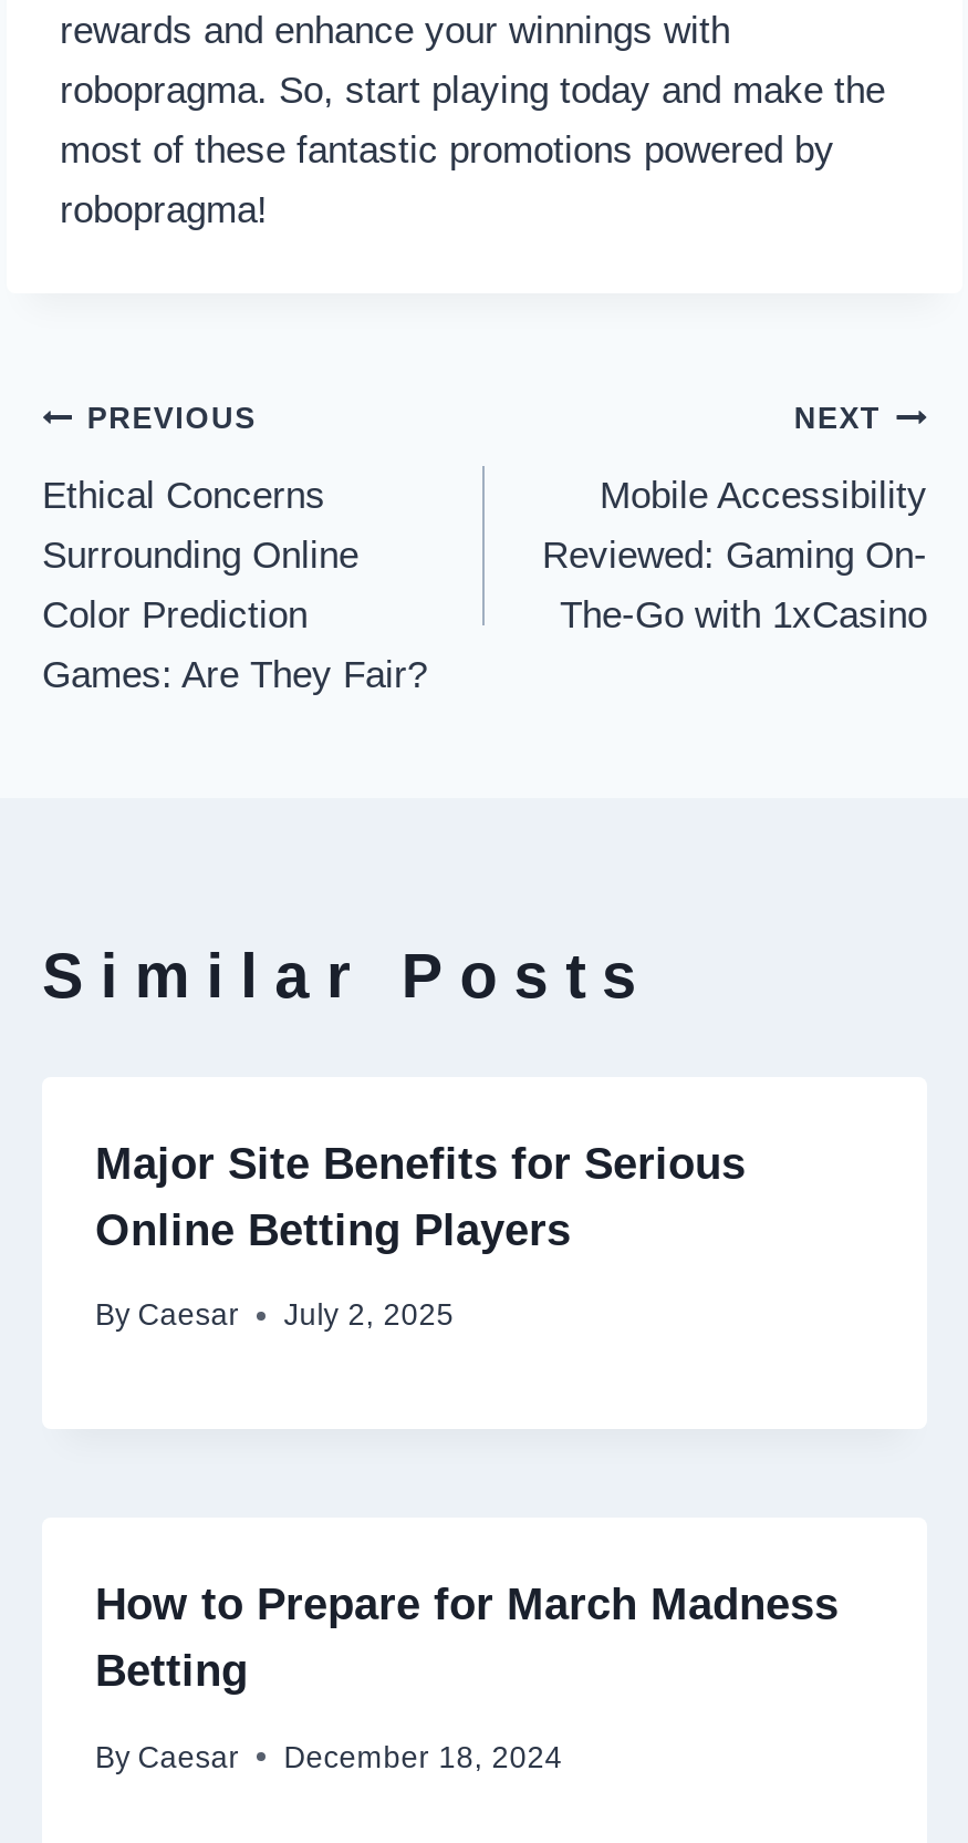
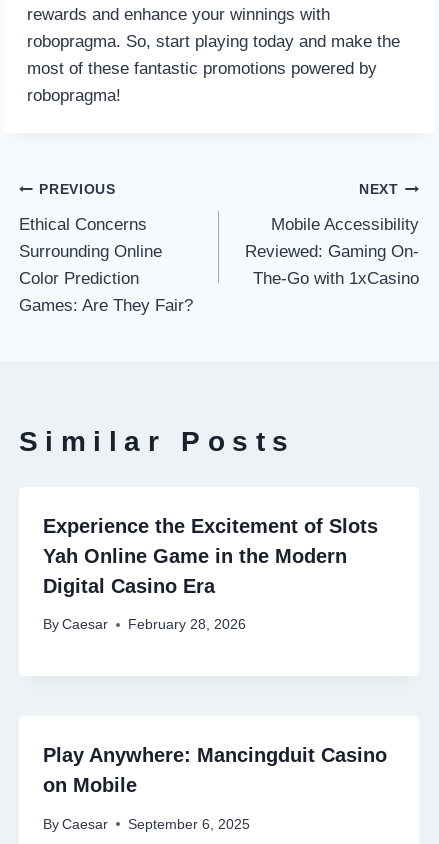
[95,1139,746,1254] Major Site Benefits for Serious | Online Betting Players -> [43,515,378,597] Experience the Excitement of Slots | Yah Online Game in the Modern | Digital Casino Era
[95,1299,454,1332] By Caesar July 2, 2025 -> [43,617,246,632] By Caesar February 28, 2026
[95,1580,839,1696] How to Prepare for March Madness | Betting -> [43,744,387,796] Play Anywhere: Mancingduit Casino | on Mobile
[95,1741,562,1774] By Caesar December 18, 2024 -> [43,817,250,832] By Caesar September 6, 2025

